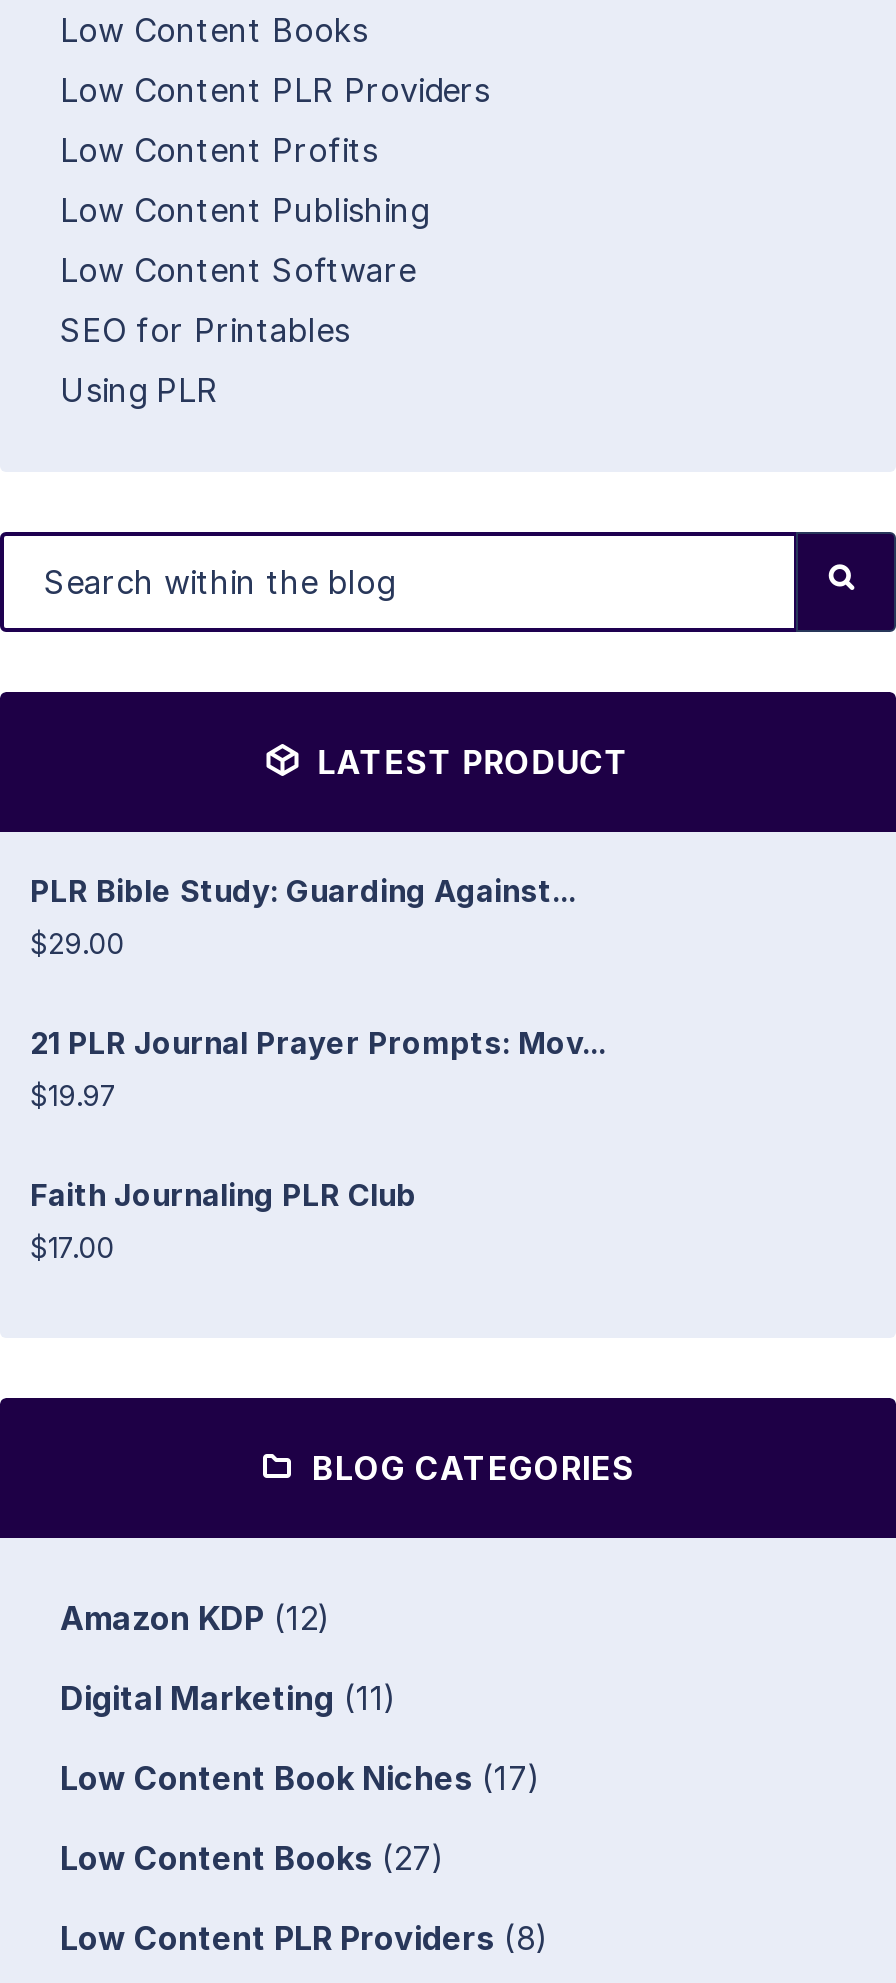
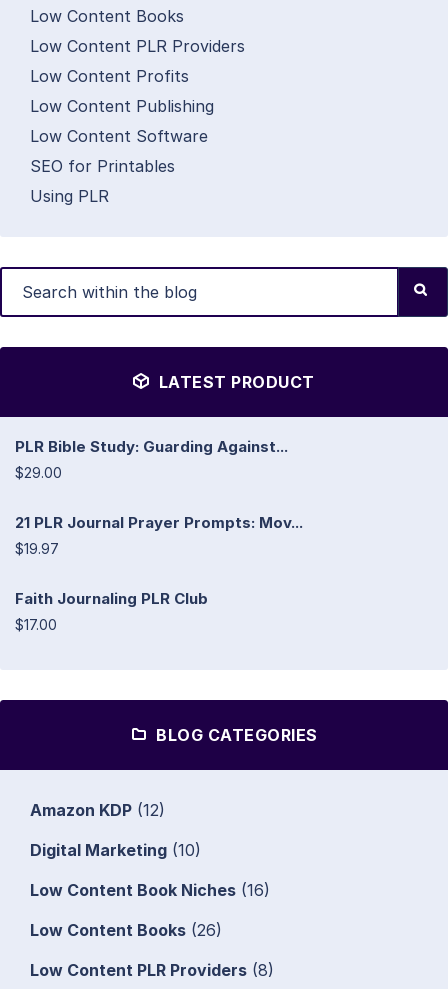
[60,1678,396,1718] Digital Marketing (11) -> [30,840,201,860] Digital Marketing (10)
[60,1758,540,1798] Low Content Book Niches (17) -> [30,880,270,900] Low Content Book Niches (16)
[60,1838,444,1878] Low Content Books (27) -> [30,920,222,940] Low Content Books (26)

